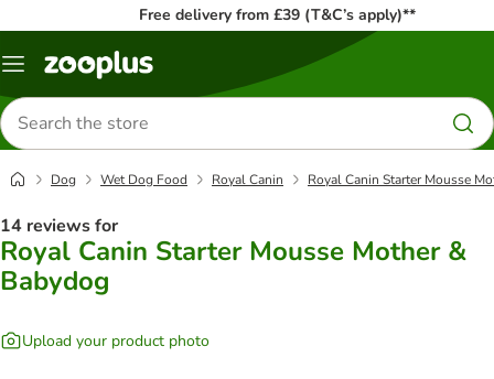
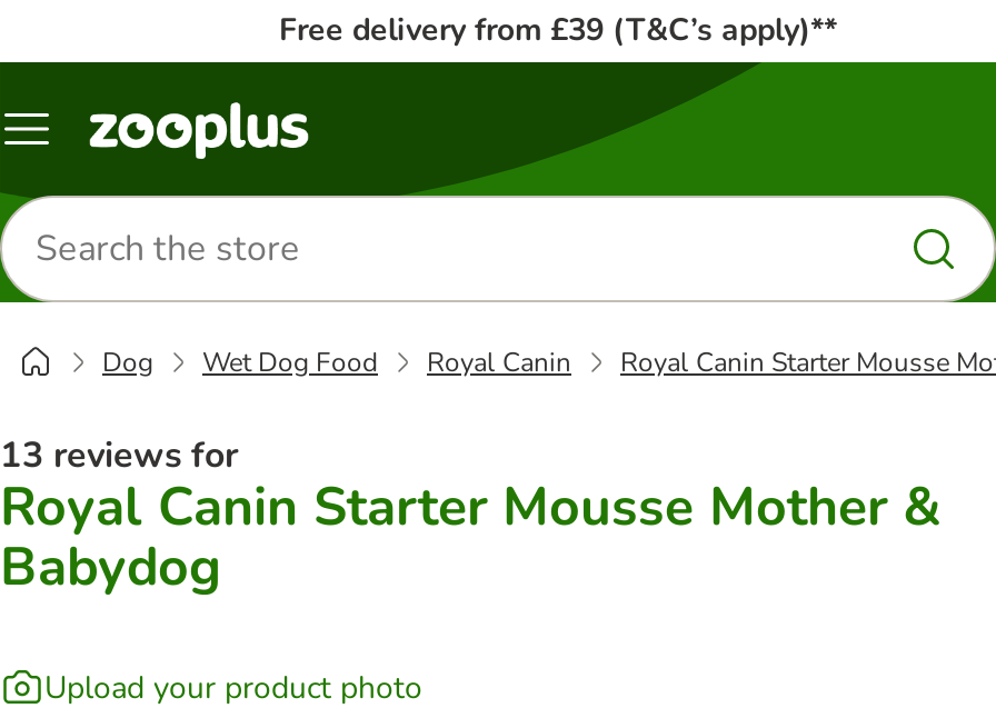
[0,214,118,238] 14 reviews for -> [0,431,238,480] 13 reviews for

